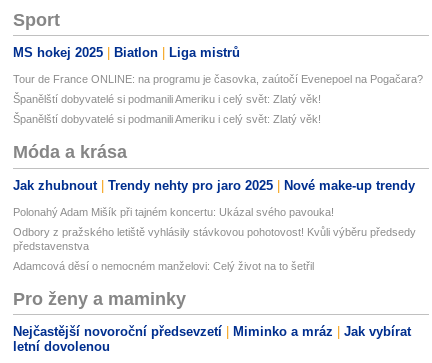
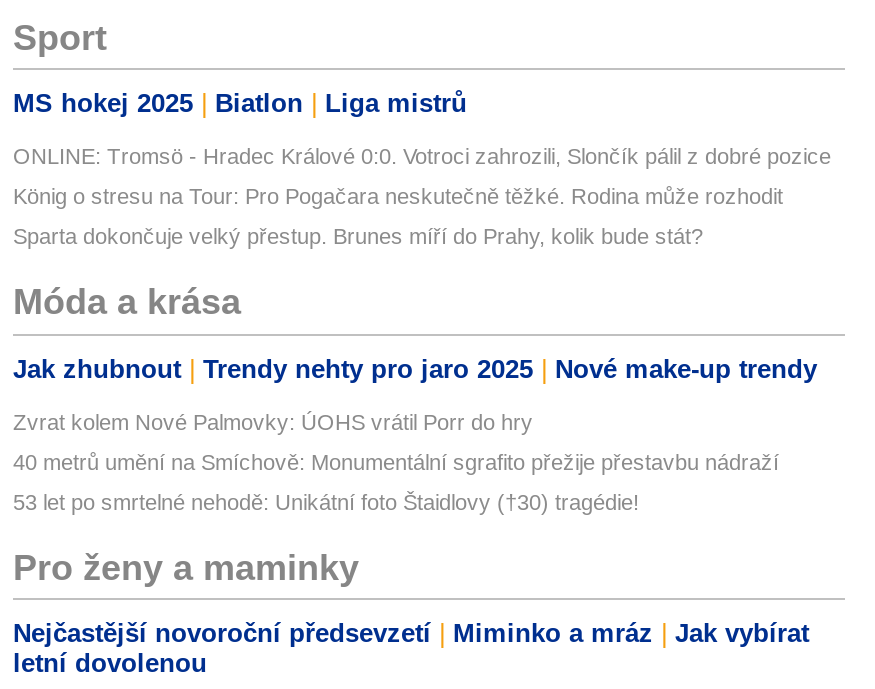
[13,73,423,85] Tour de France ONLINE: na programu je časovka, zaútočí Evenepoel na Pogačara? -> [13,144,831,168] ONLINE: Tromsö - Hradec Králové 0:0. Votroci zahrozili, Slončík pálil z dobré pozice
[13,93,321,105] Španělští dobyvatelé si podmanili Ameriku i celý svět: Zlatý věk! -> [13,184,783,208] König o stresu na Tour: Pro Pogačara neskutečně těžké. Rodina může rozhodit
[13,113,321,125] Španělští dobyvatelé si podmanili Ameriku i celý svět: Zlatý věk! -> [13,224,703,248] Sparta dokončuje velký přestup. Brunes míří do Prahy, kolik bude stát?
[13,206,334,218] Polonahý Adam Mišík při tajném koncertu: Ukázal svého pavouka! -> [13,409,533,433] Zvrat kolem Nové Palmovky: ÚOHS vrátil Porr do hry
[13,226,416,252] Odbory z pražského letiště vyhlásily stávkovou pohotovost! Kvůli výběru předsedy | představenstva -> [13,449,779,473] 40 metrů umění na Smíchově: Monumentální sgrafito přežije přestavbu nádraží
[13,260,314,272] Adamcová děsí o nemocném manželovi: Celý život na to šetřil -> [13,489,639,513] 53 let po smrtelné nehodě: Unikátní foto Štaidlovy (†30) tragédie!

